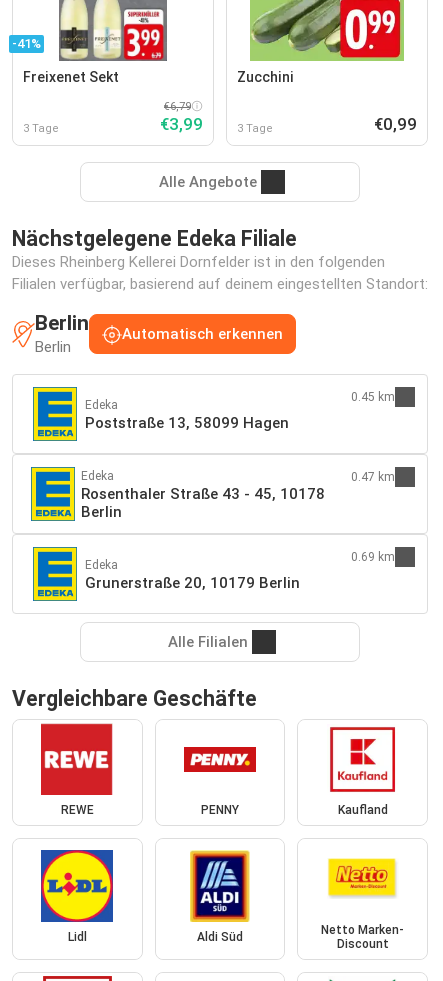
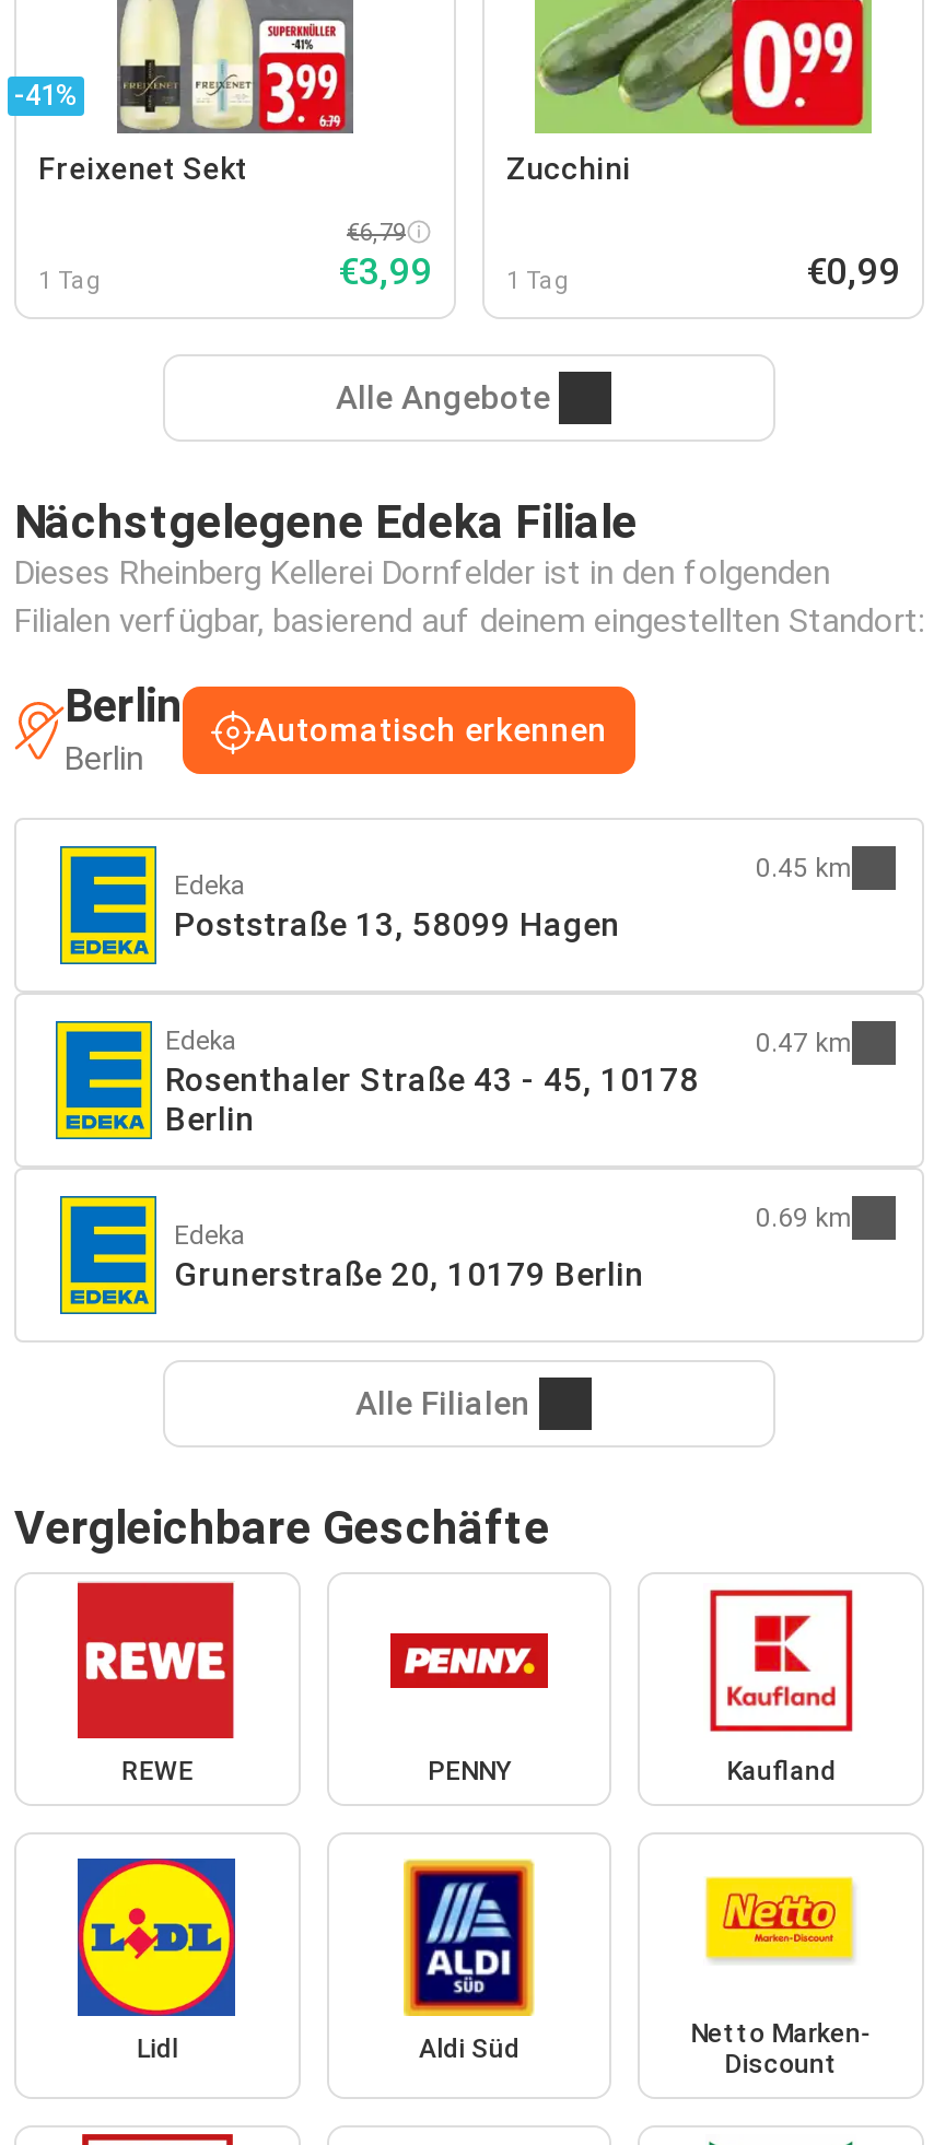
[23,121,59,134] 3 Tage -> [38,266,102,294] 1 Tag
[237,121,273,134] 3 Tage -> [506,266,570,294] 1 Tag

